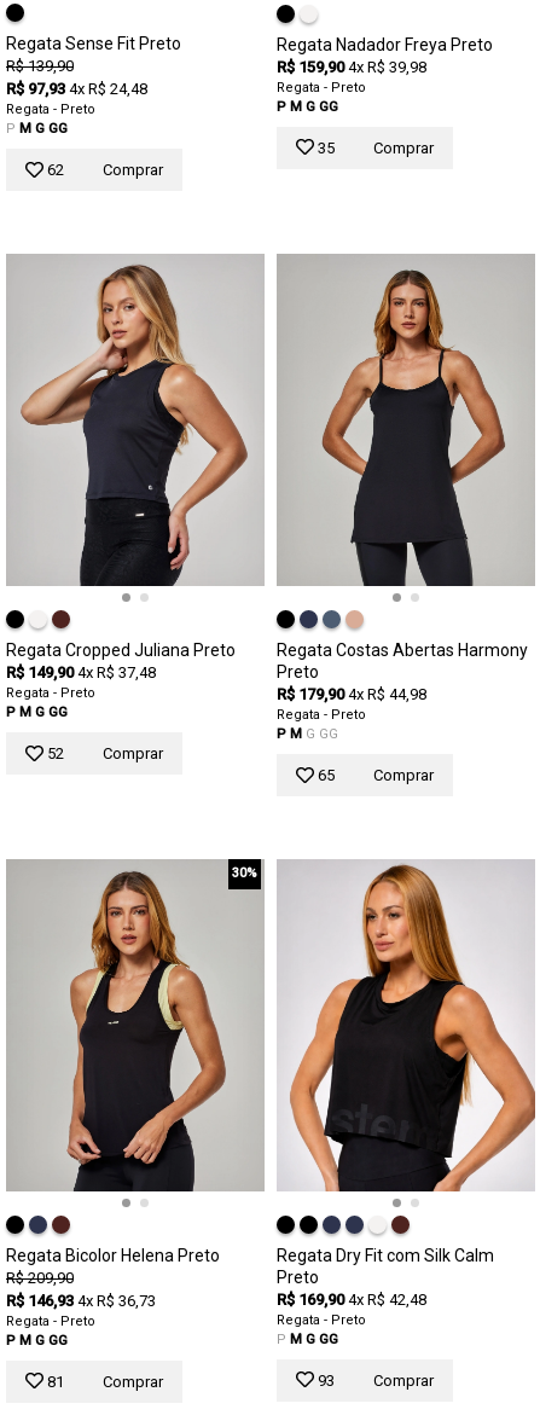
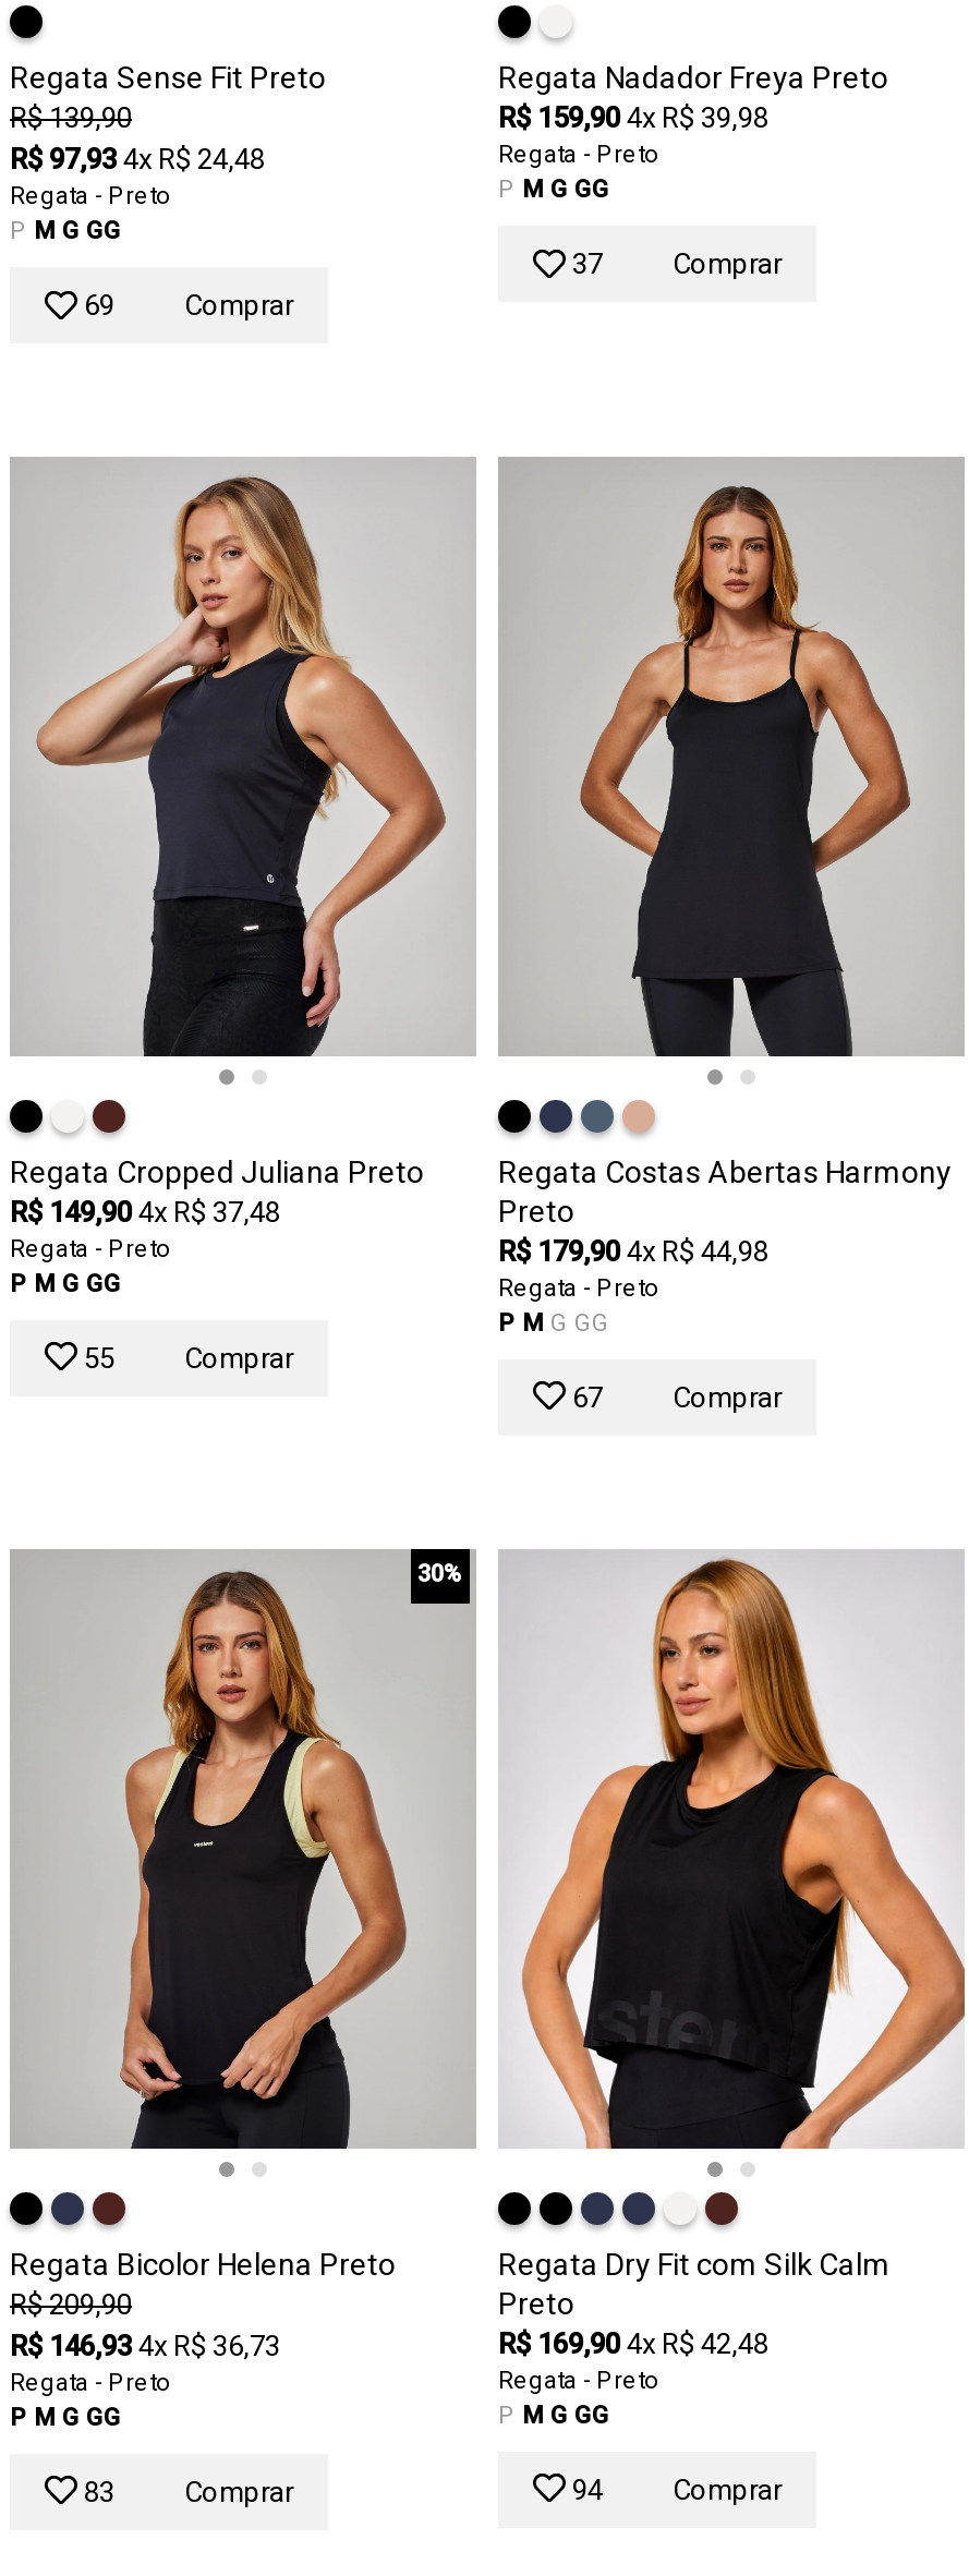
[318,138,335,157] 35 -> [572,249,603,281] 37
[47,161,64,179] 62 -> [84,290,114,322] 69
[47,744,64,763] 52 -> [84,1342,114,1375] 55
[318,766,335,784] 65 -> [572,1381,603,1414] 67
[47,1373,64,1391] 81 -> [84,2475,114,2508] 83
[318,1371,335,1390] 93 -> [572,2473,603,2506] 94

